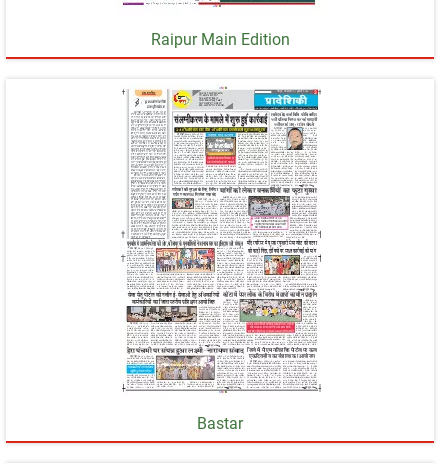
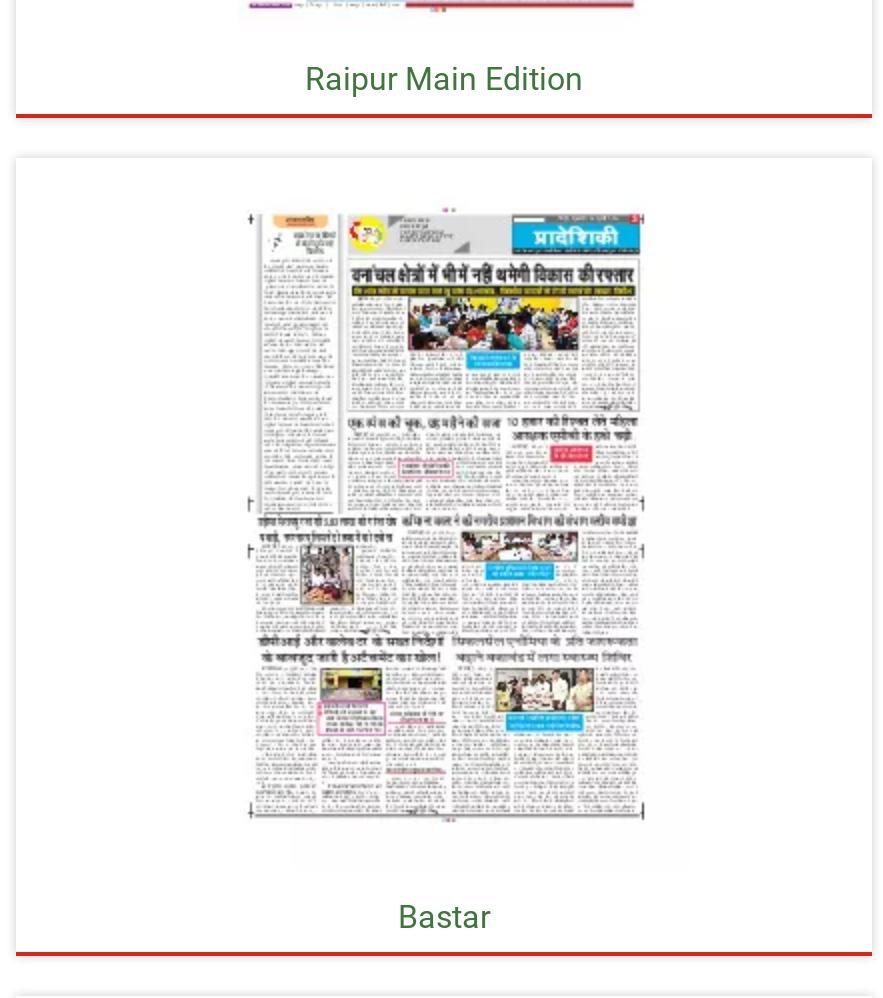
[121,85,322,393] [image] -> [246,206,646,820] [image]

